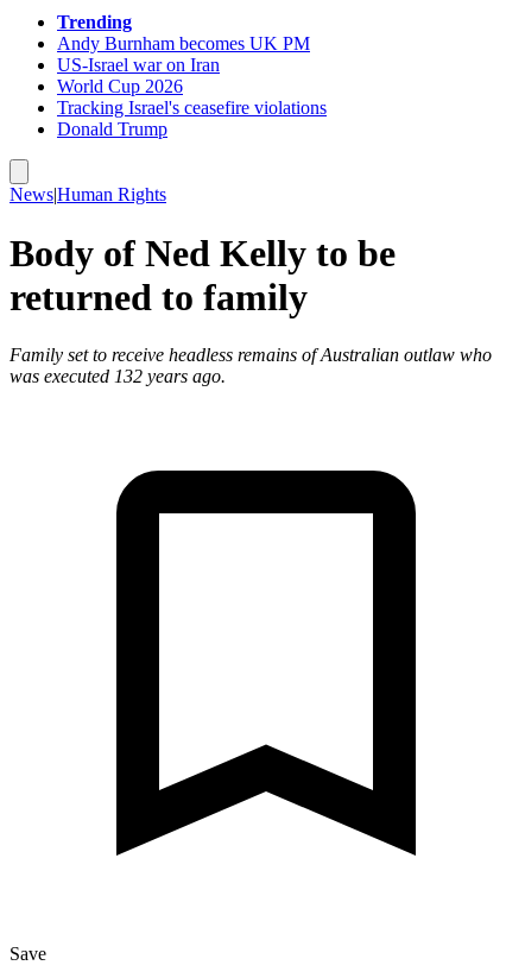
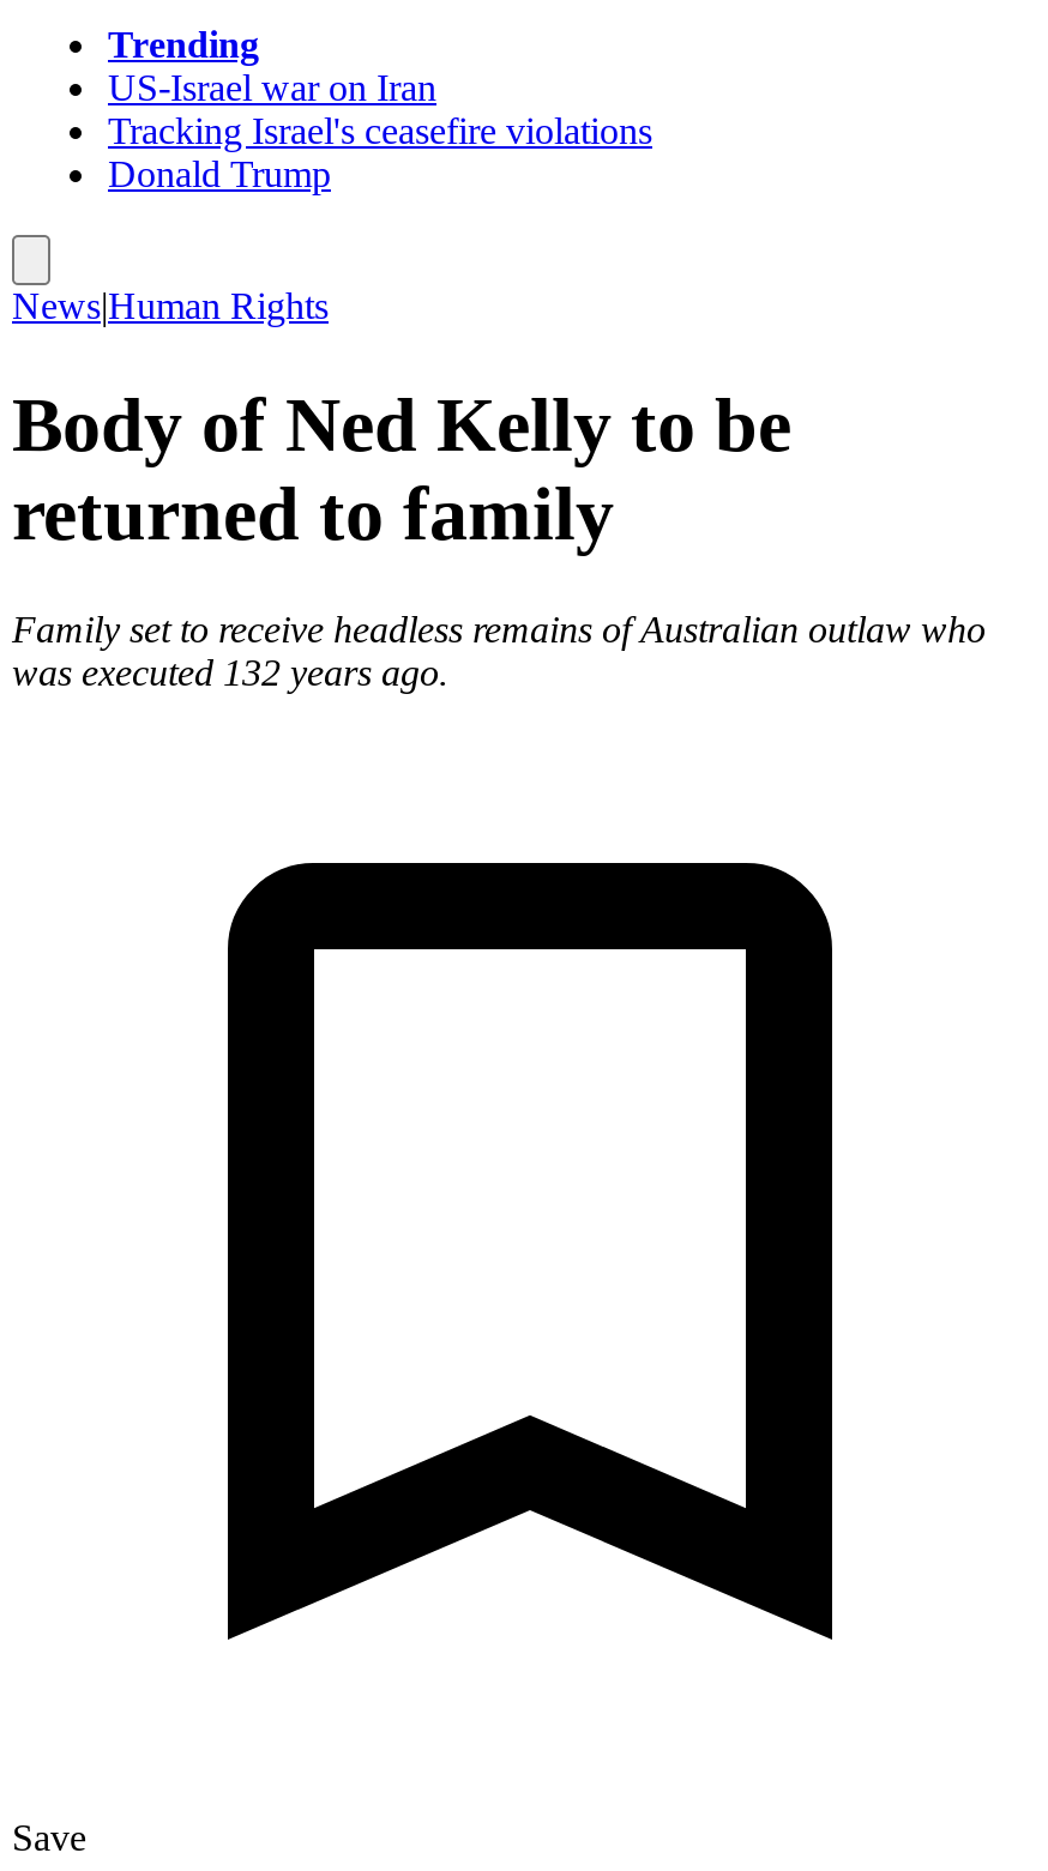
[57,33,310,54] Andy Burnham becomes UK PM -> none
[57,76,183,96] World Cup 2026 -> none

